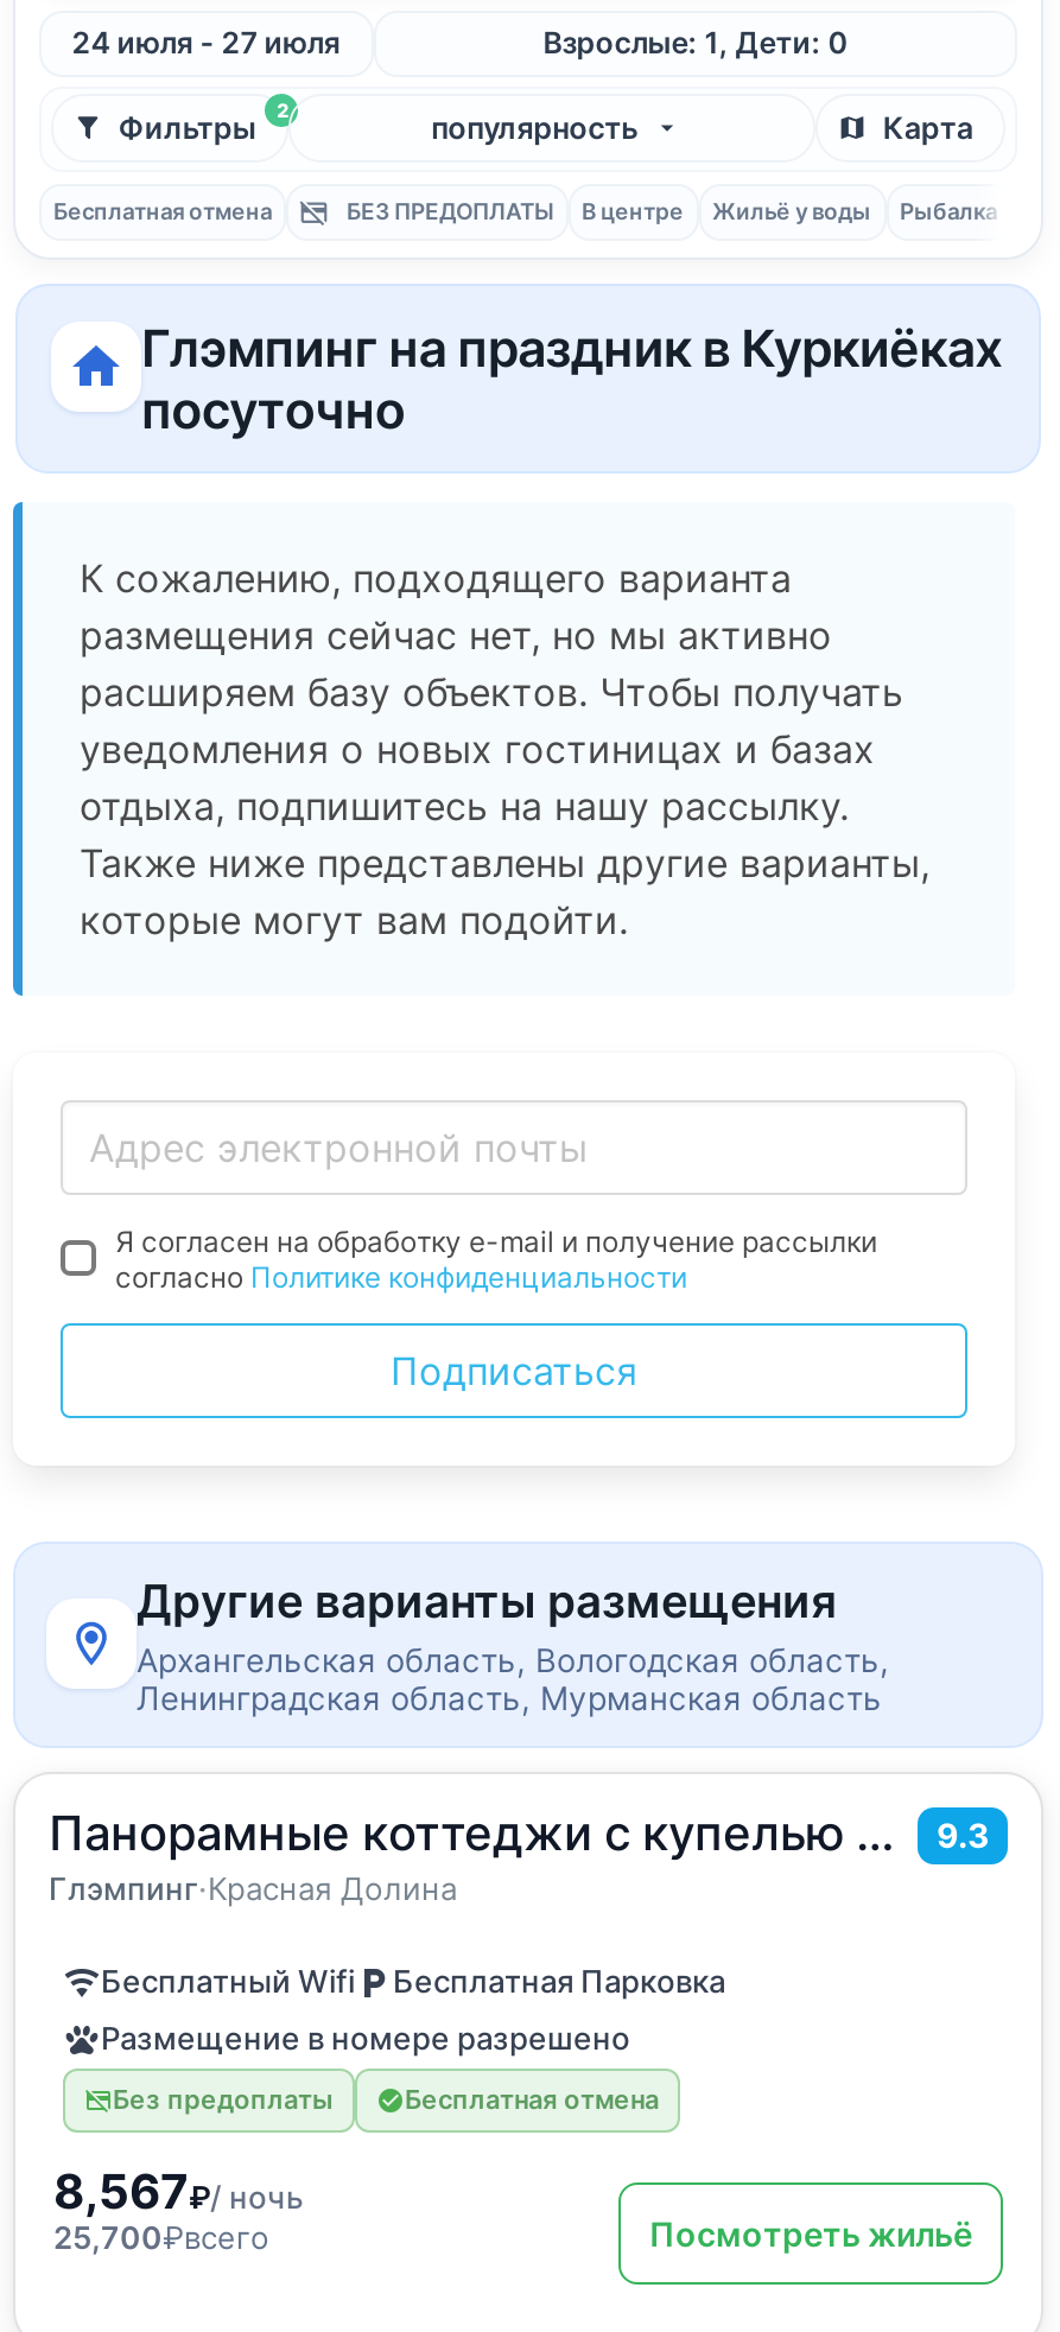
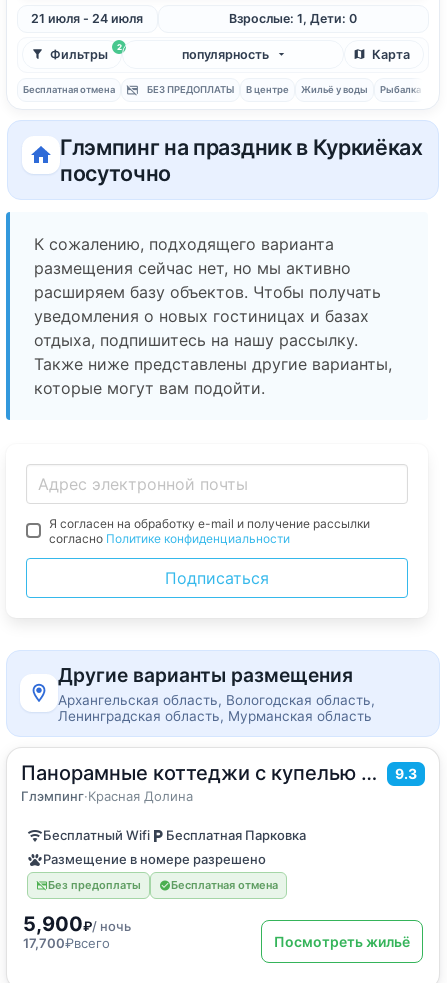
[72,25,340,61] 24 июля - 27 июля -> [31,11,143,26] 21 июля - 24 июля
[53,2164,303,2221] 8,567₽ / ночь -> [23,912,131,936] 5,900₽ / ночь
[53,2218,269,2256] 25,700₽всего -> [23,935,110,951] 17,700₽всего

